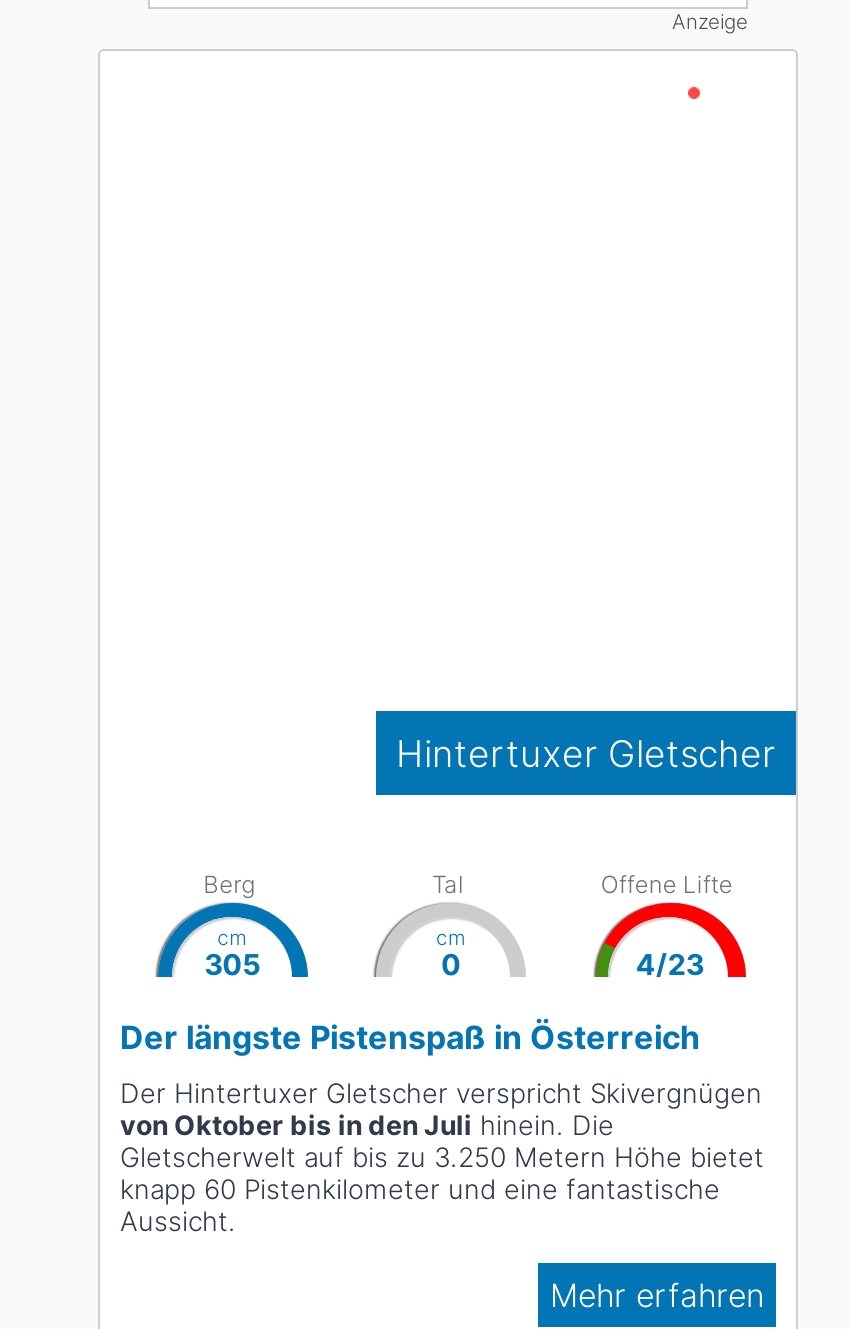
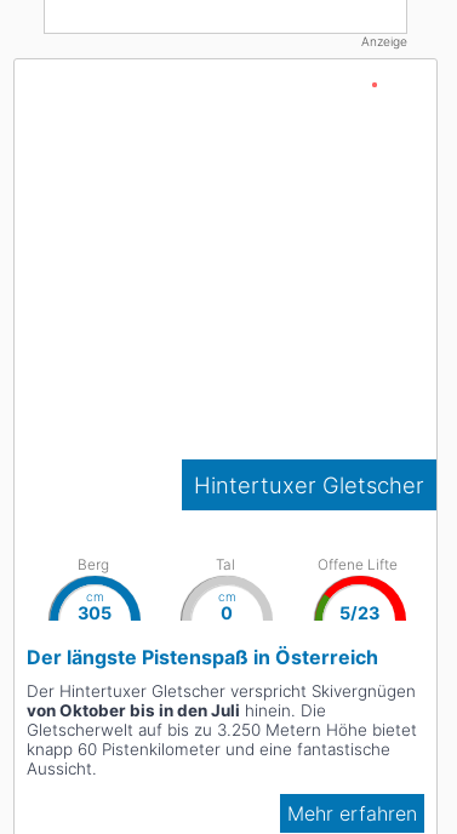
[636,948,704,982] 4/23 -> [340,603,380,624] 5/23

